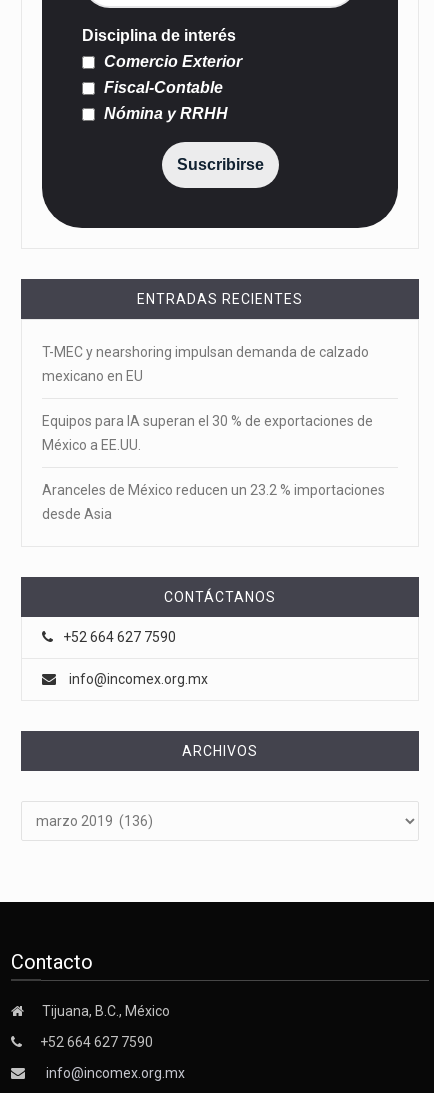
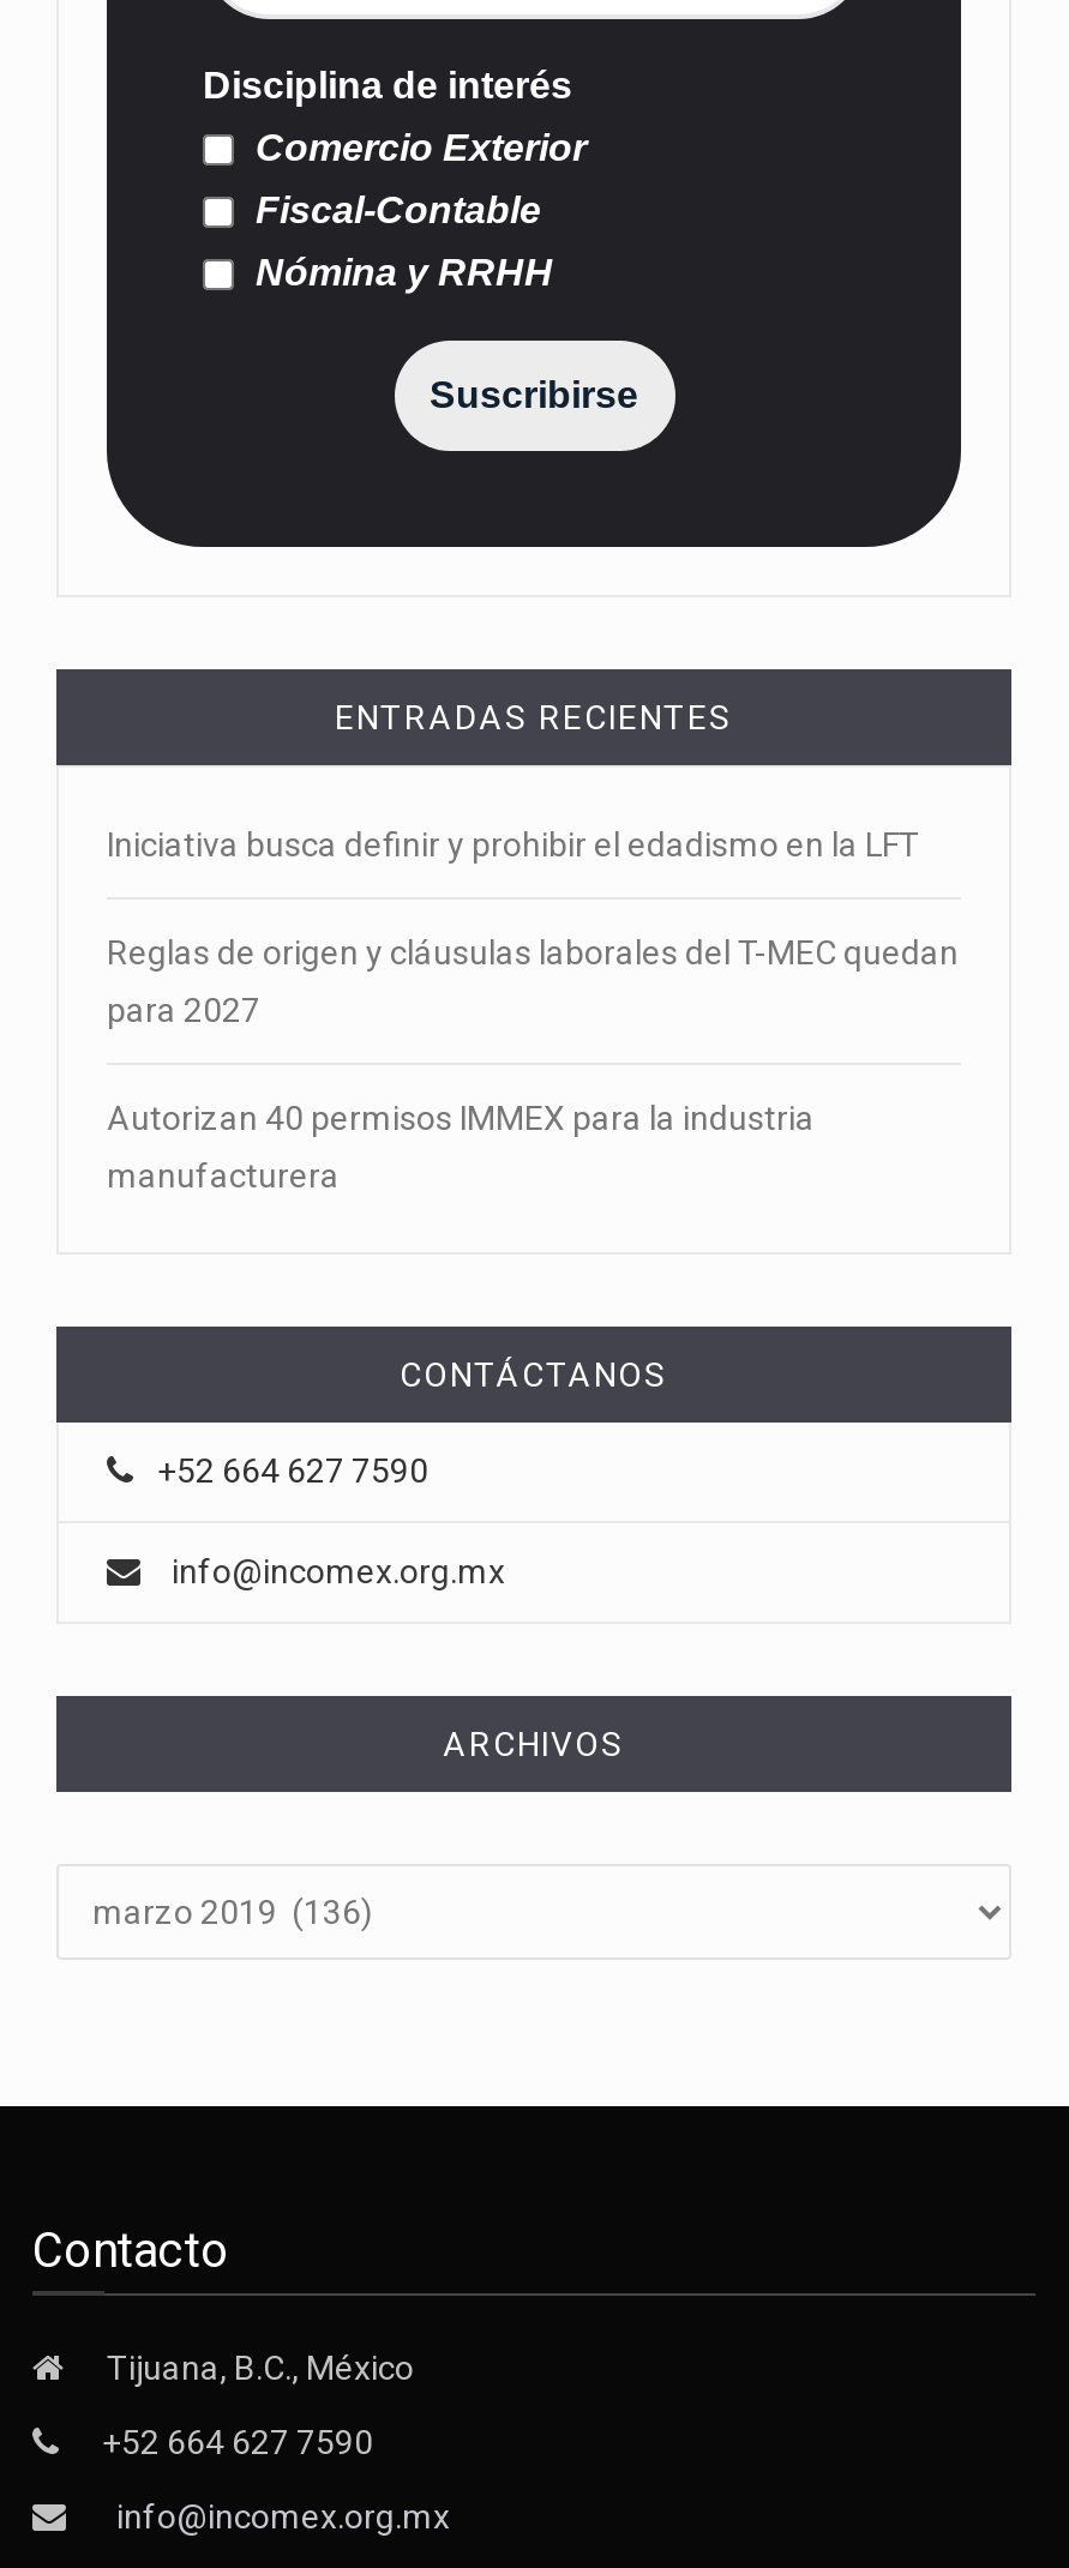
[42,344,385,522] T-MEC y nearshoring impulsan demanda de calzado | mexicano en EU | Equipos para IA superan el 30 % de exportaciones de | México a EE.UU. | Aranceles de México reducen un 23.2 % importaciones | desde Asia -> [107,826,959,1195] Iniciativa busca definir y prohibir el edadismo en la LFT | Reglas de origen y cláusulas laborales del T-MEC quedan | para 2027 | Autorizan 40 permisos IMMEX para la industria | manufacturera

